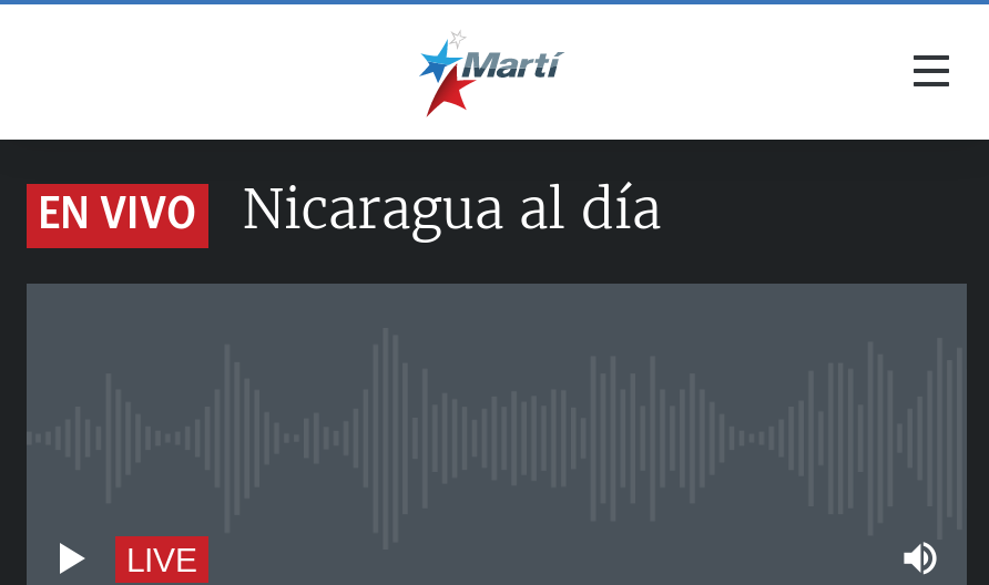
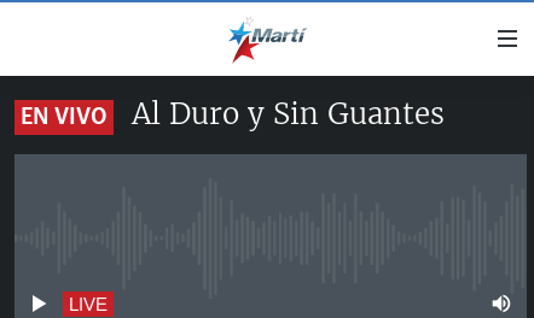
[242,175,661,244] Nicaragua al día -> [132,95,445,132] Al Duro y Sin Guantes

